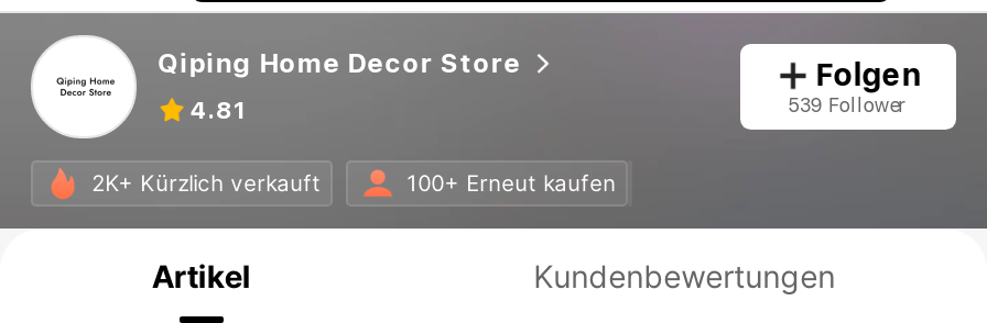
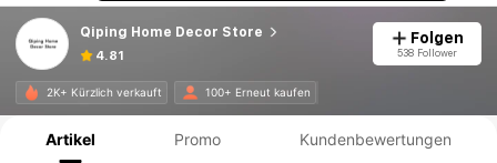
[788,92,907,116] 539 Follower -> [397,46,457,59] 538 Follower
none -> [174,130,221,148] Promo

